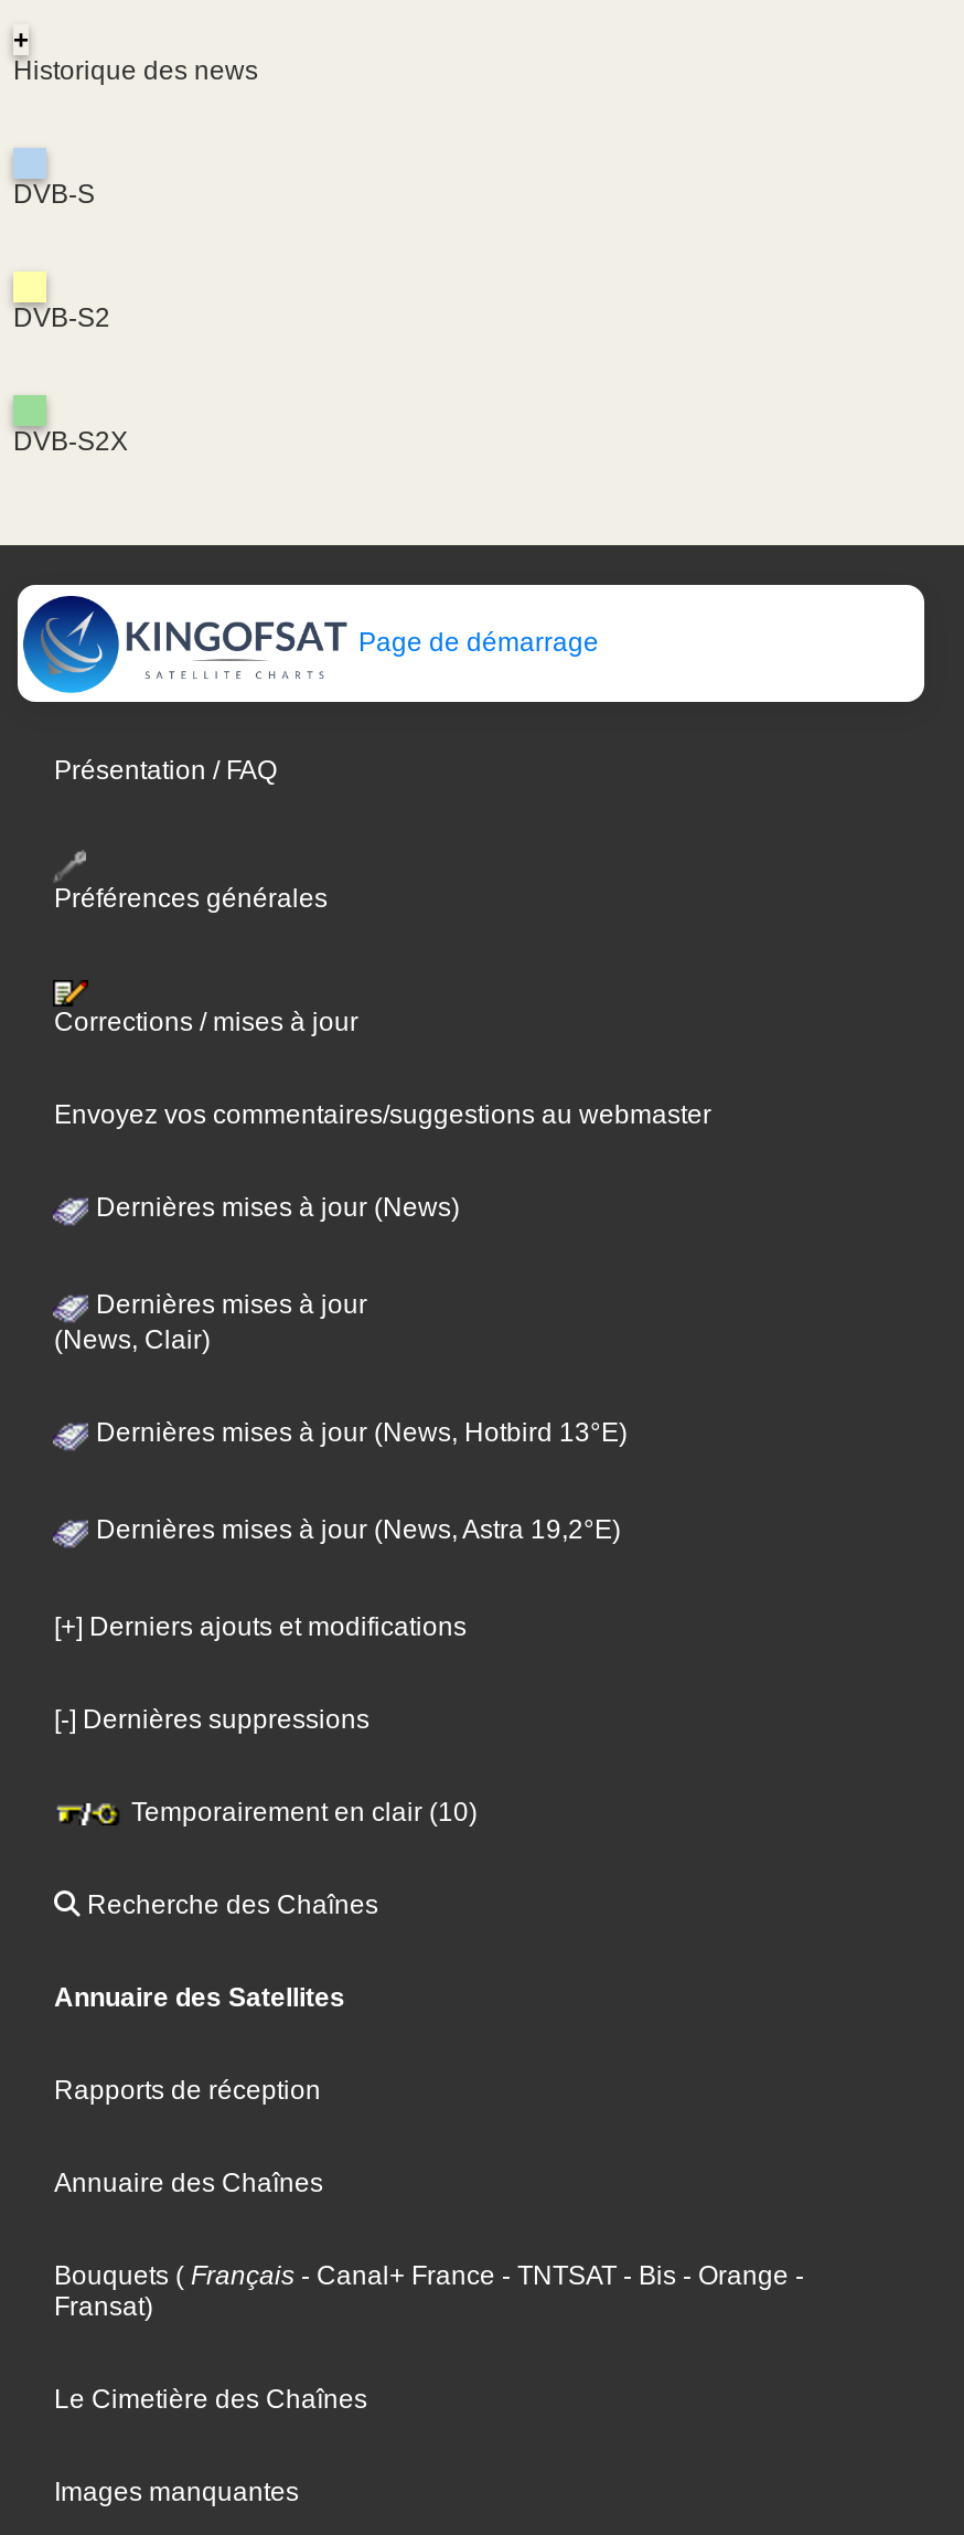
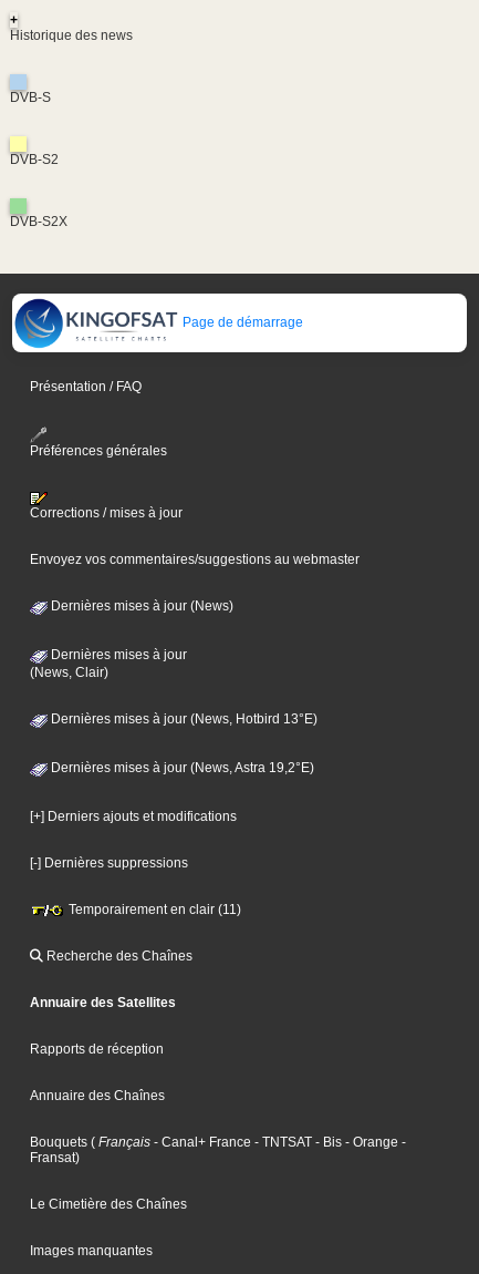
[124,1796,477,1827] Temporairement en clair (10) -> [66,901,242,917] Temporairement en clair (11)

